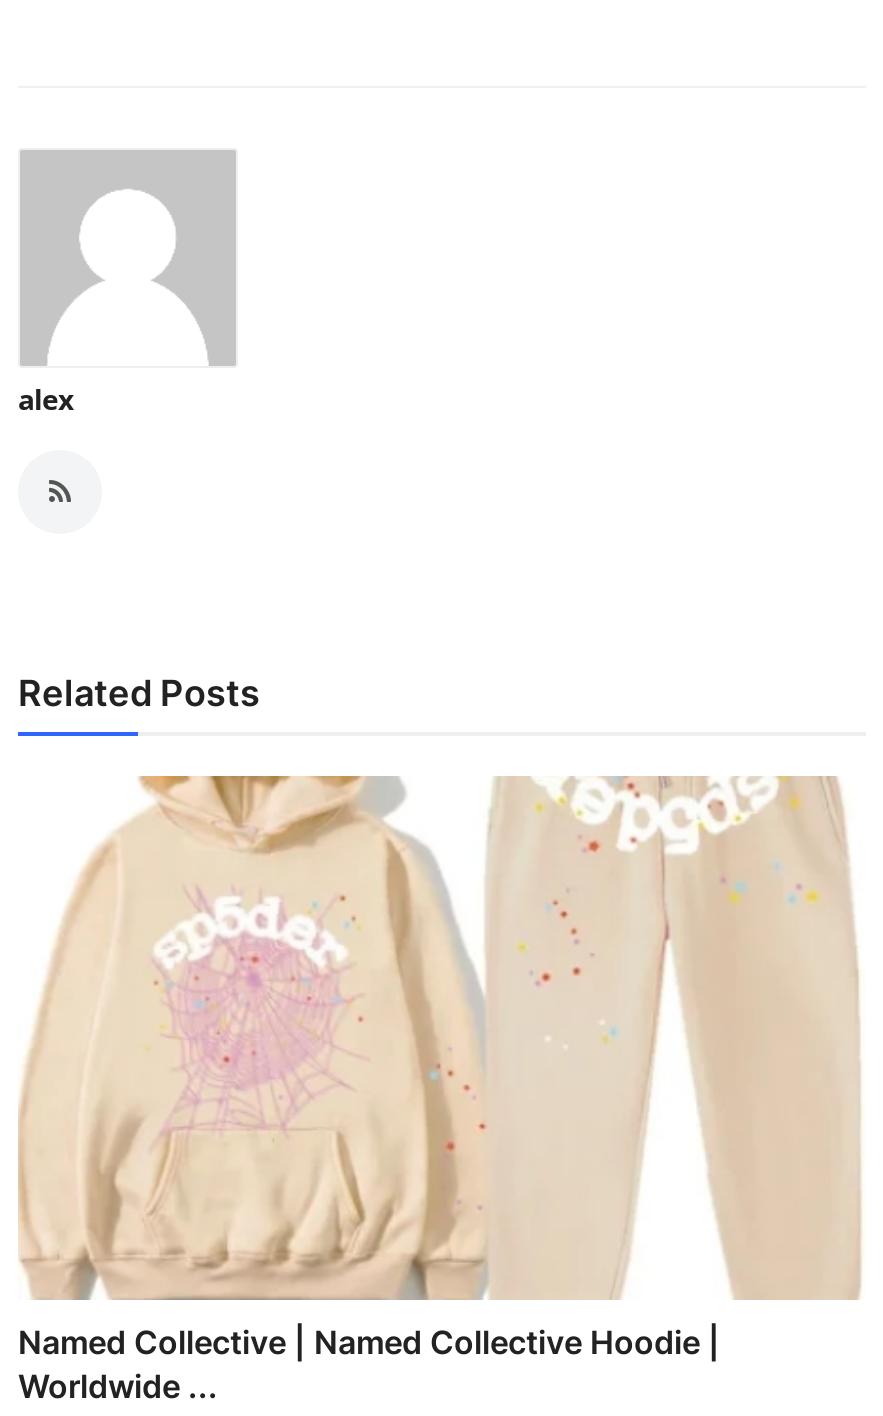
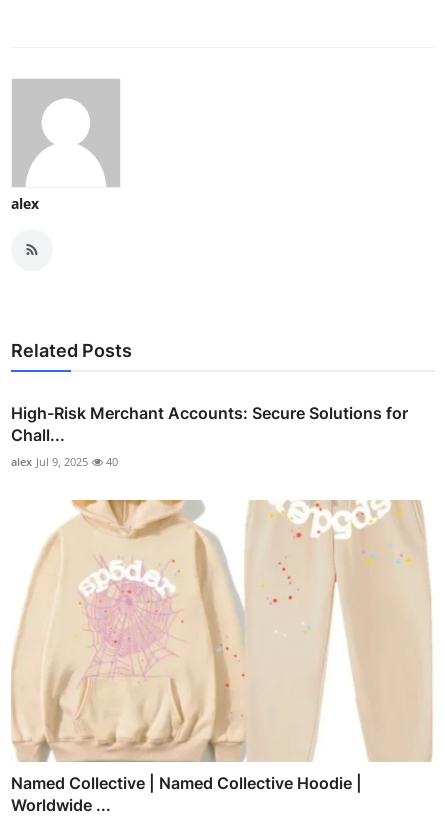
none -> [11,402,408,468] High-Risk Merchant Accounts: Secure Solutions for | Chall... | alex Jul 9, 2025 | 40

